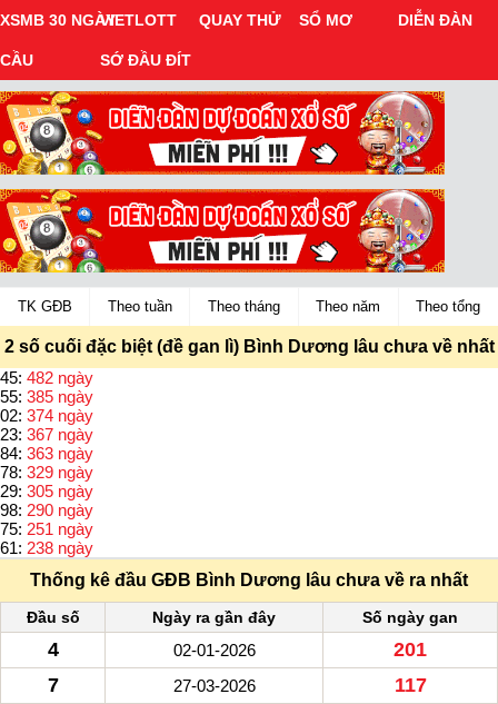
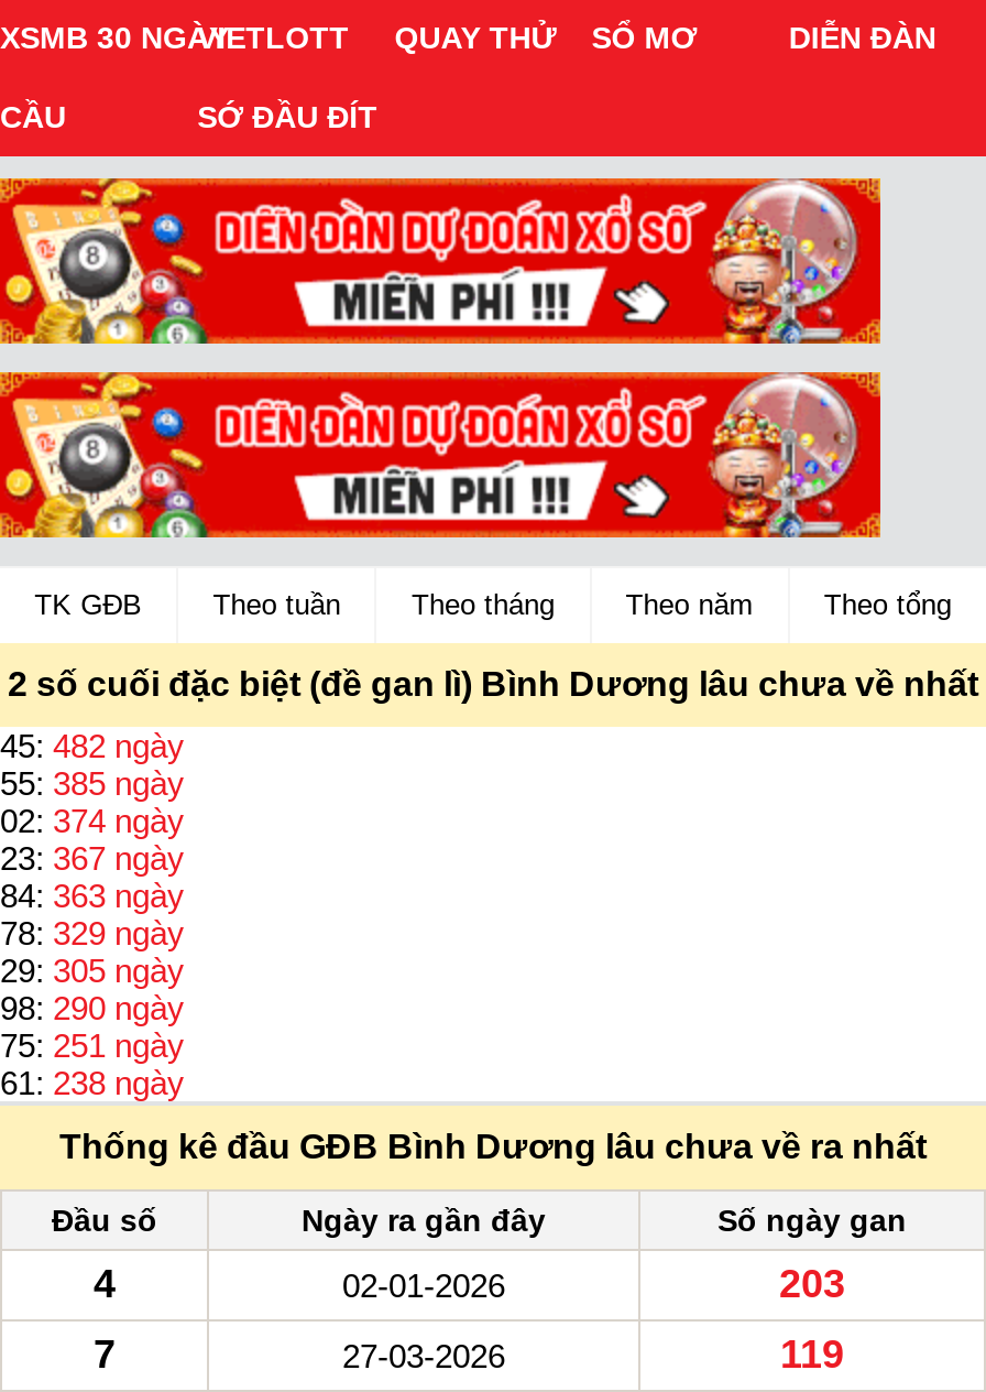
[394,638,427,661] 201 -> [779,1262,845,1306] 203
[394,674,426,696] 117 -> [780,1332,844,1376] 119

